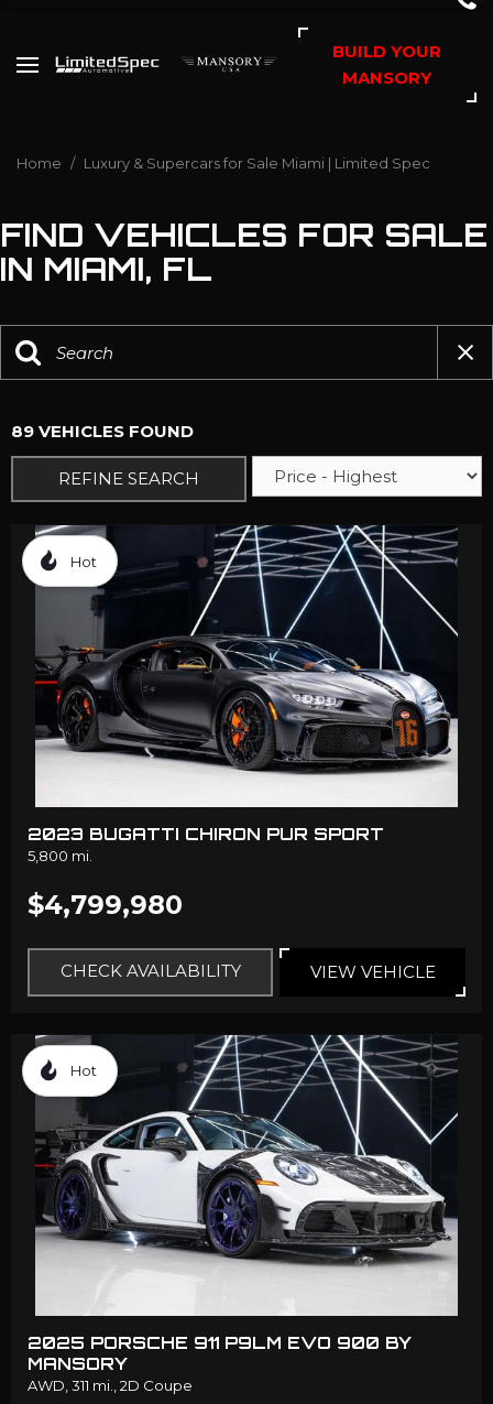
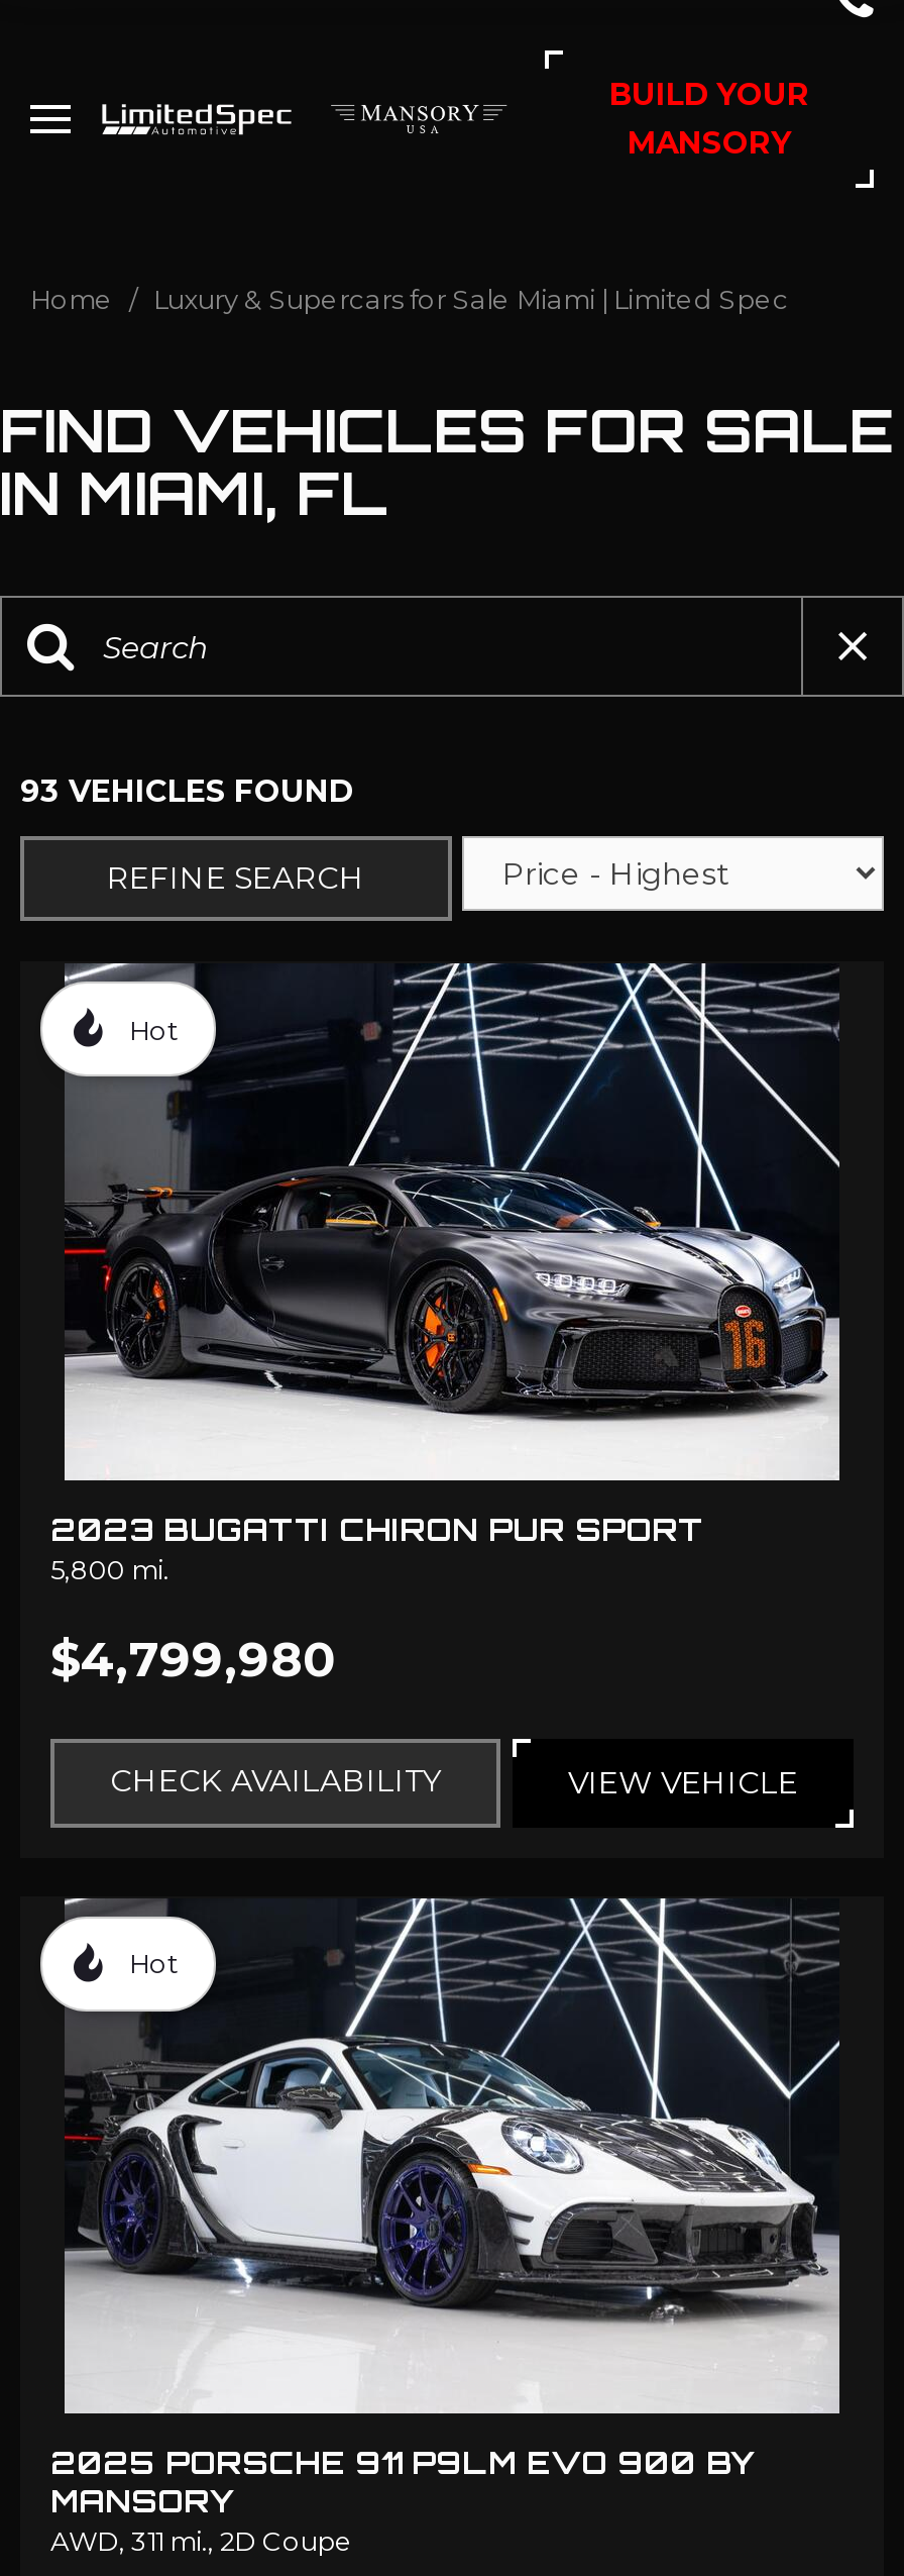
[11,421,194,442] 89 VEHICLES FOUND -> [20,771,353,810] 93 VEHICLES FOUND

